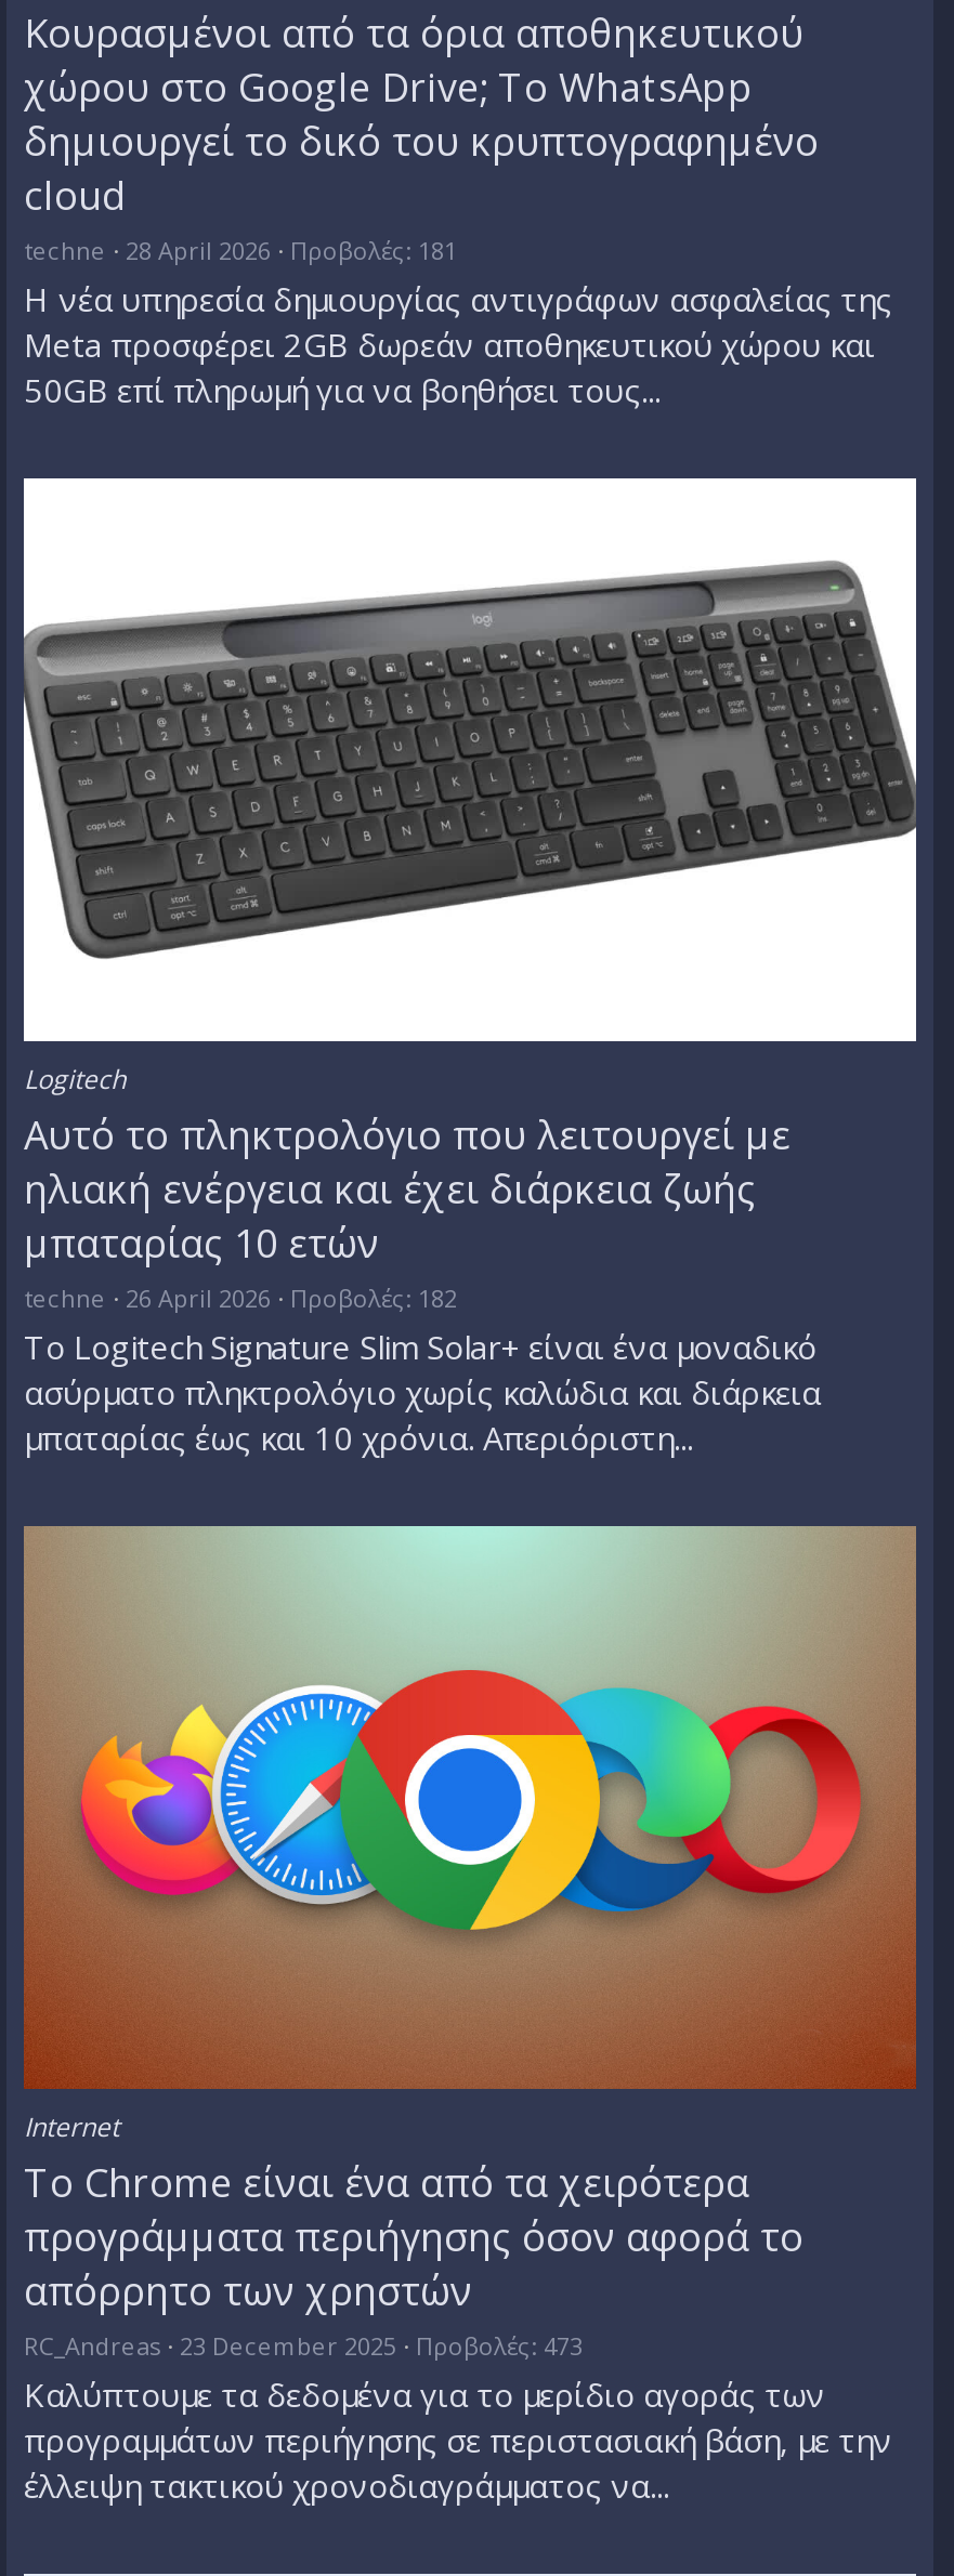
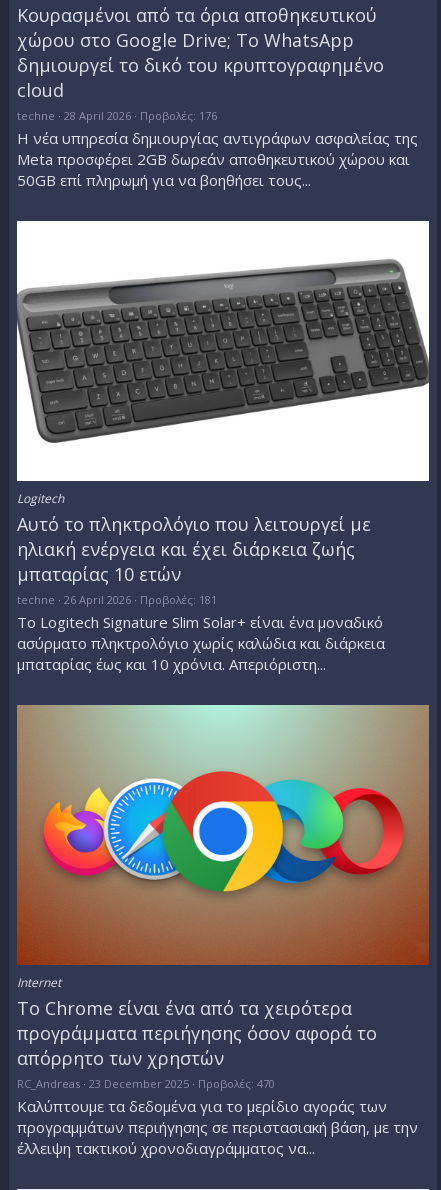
[24,234,457,266] techne 28 April 2026 Προβολές: 181 -> [17,108,217,123] techne 28 April 2026 Προβολές: 176
[24,1282,457,1314] techne 26 April 2026 Προβολές: 182 -> [17,592,217,607] techne 26 April 2026 Προβολές: 181
[24,2329,583,2362] RC_Andreas 23 December 2025 Προβολές: 473 -> [17,1076,275,1091] RC_Andreas 23 December 2025 Προβολές: 470

